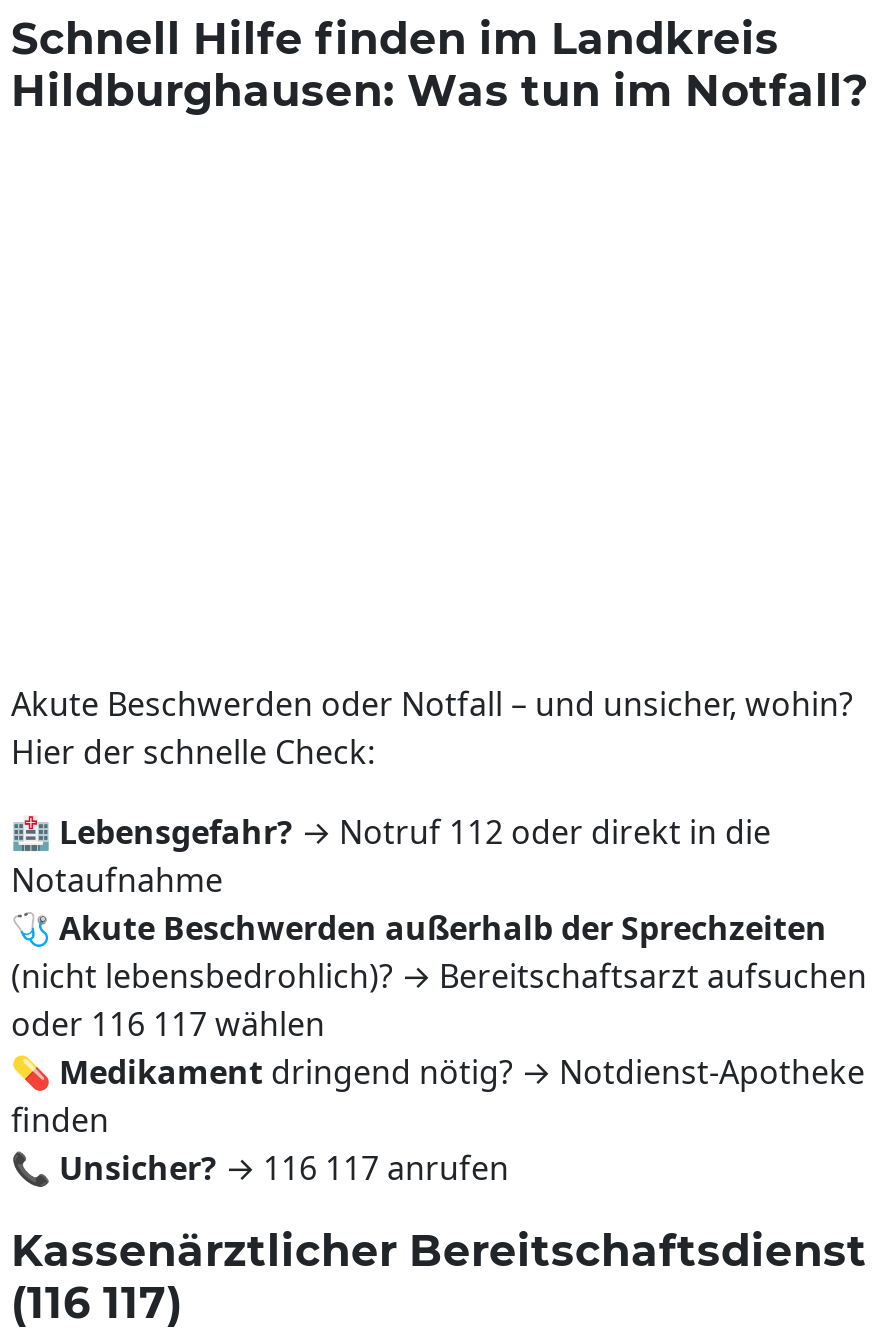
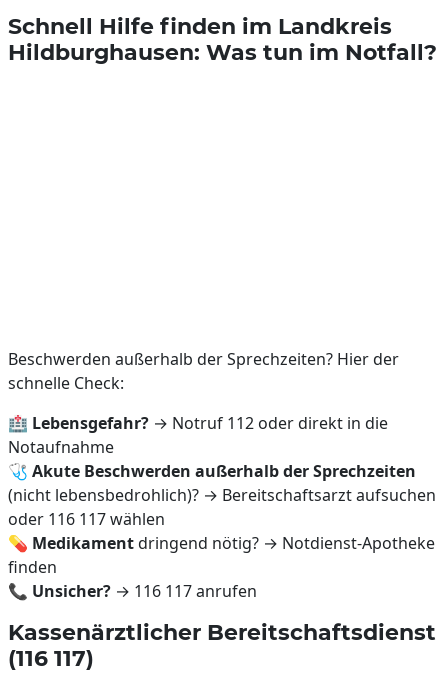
[11,682,853,774] Akute Beschwerden oder Notfall – und unsicher, wohin? | Hier der schnelle Check: -> [8,348,399,394] Beschwerden außerhalb der Sprechzeiten? Hier der | schnelle Check:

